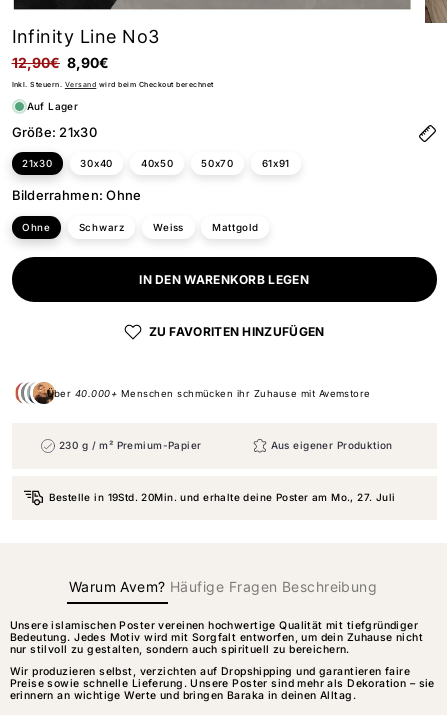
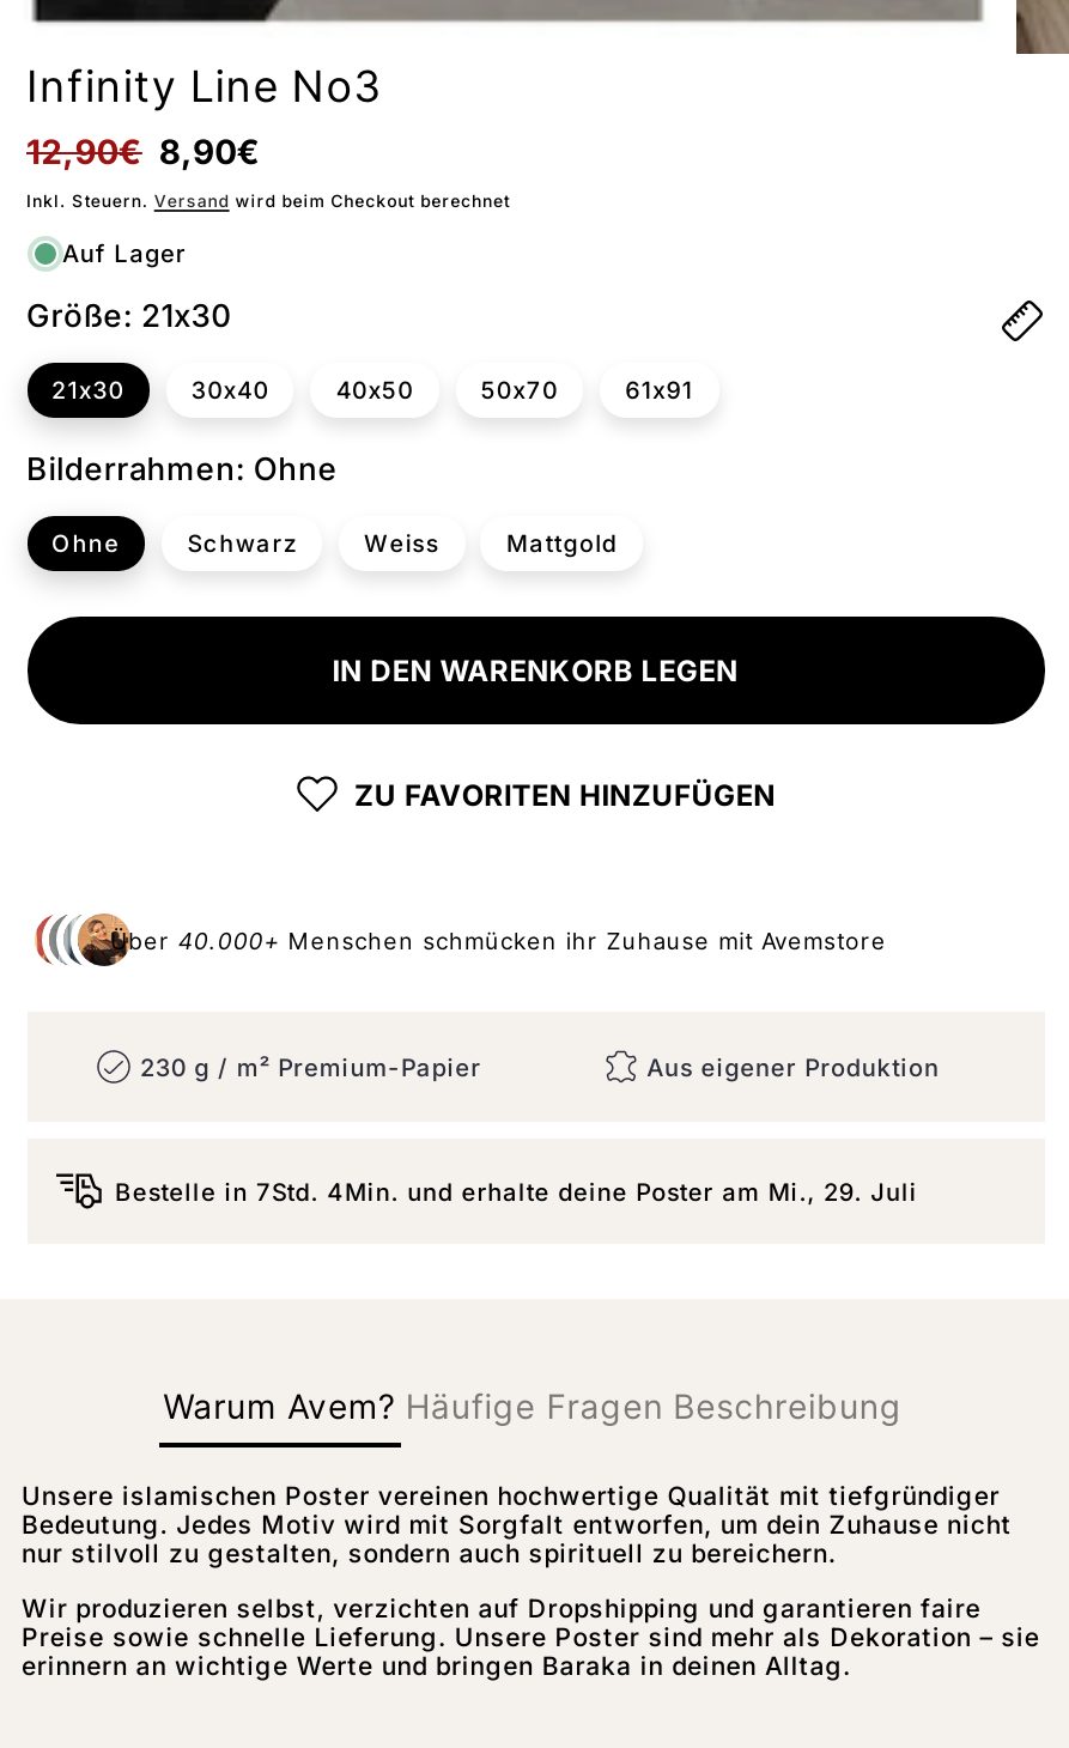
[48,491,396,503] Bestelle in 19Std. 20Min. und erhalte deine Poster am Mo., 27. Juli -> [115,1177,918,1206] Bestelle in 7Std. 4Min. und erhalte deine Poster am Mi., 29. Juli

